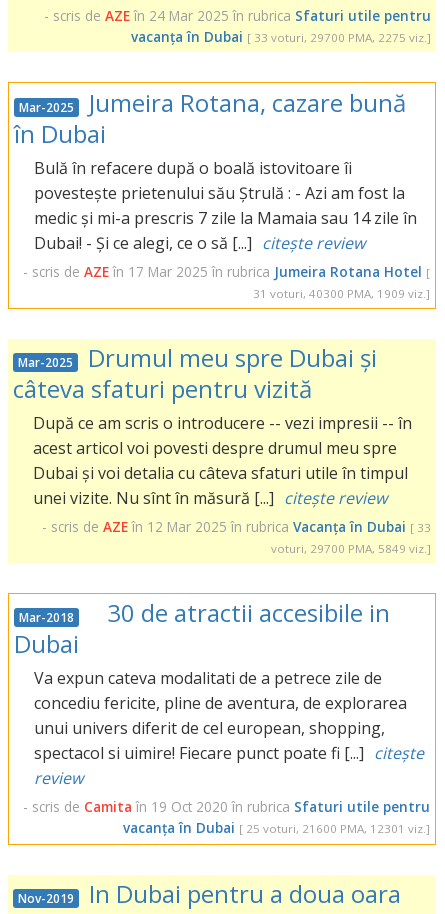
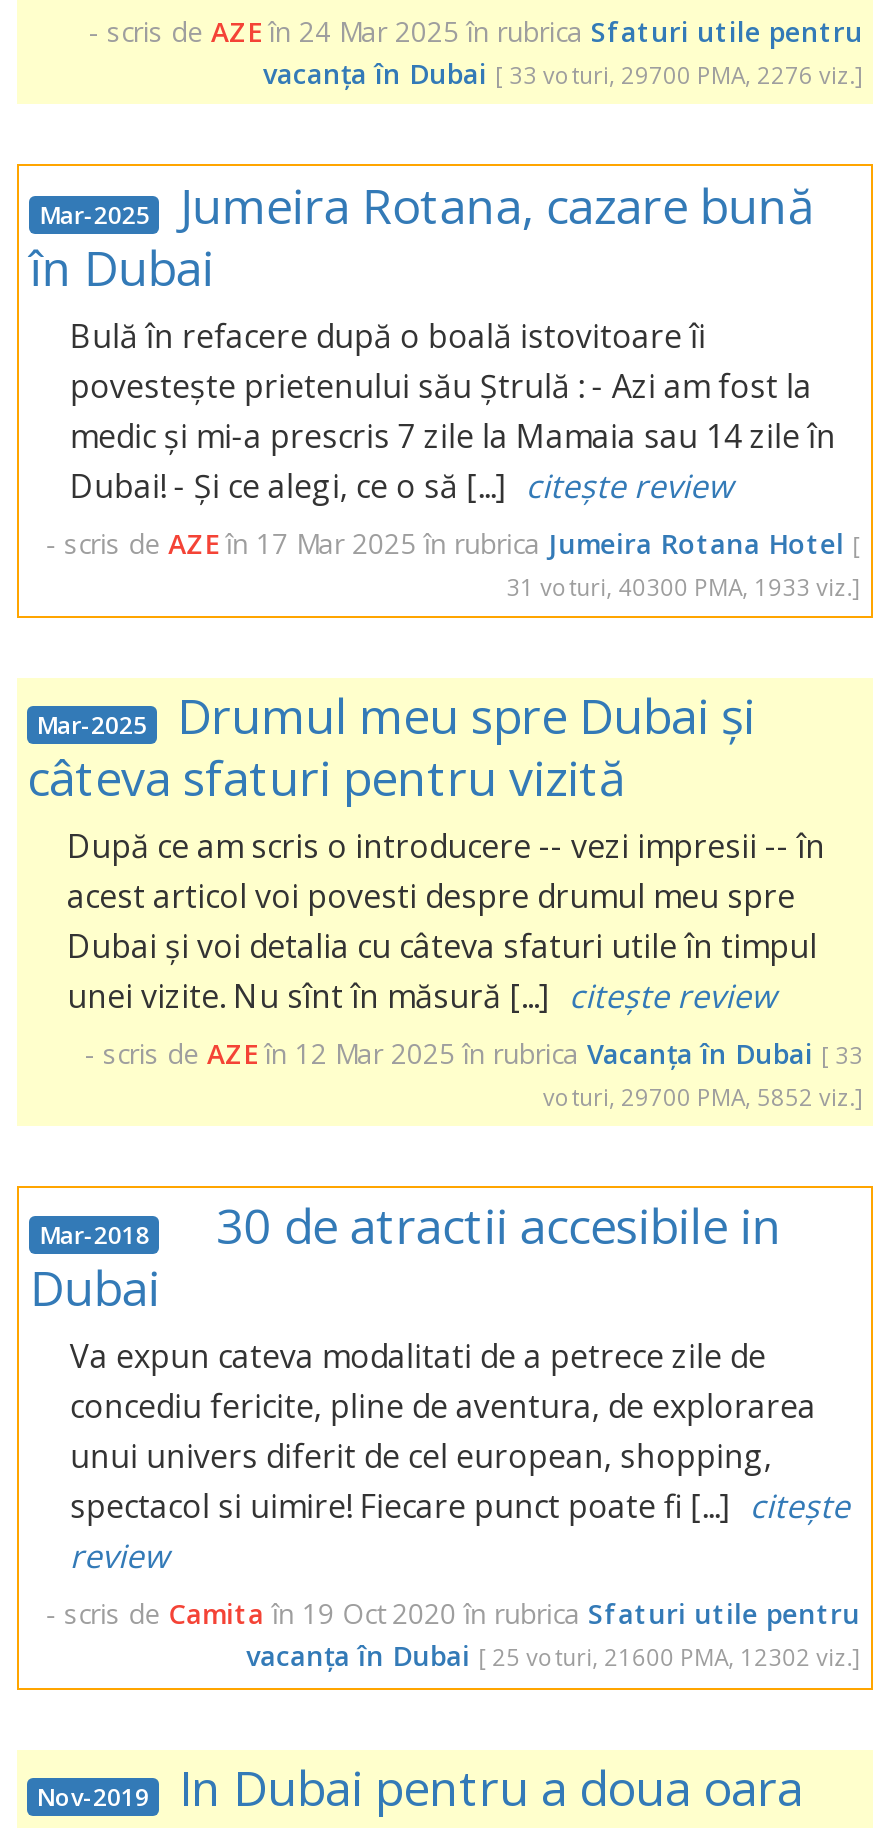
[131,27,431,46] vacanța în Dubai [ 33 voturi, 29700 PMA, 2275 viz.] -> [263,55,863,93] vacanța în Dubai [ 33 voturi, 29700 PMA, 2276 viz.]
[253,286,430,301] 31 voturi, 40300 PMA, 1909 viz.] -> [506,571,860,601] 31 voturi, 40300 PMA, 1933 viz.]
[271,541,431,556] voturi, 29700 PMA, 5849 viz.] -> [543,1082,863,1112] voturi, 29700 PMA, 5852 viz.]
[123,818,430,837] vacanța în Dubai [ 25 voturi, 21600 PMA, 12301 viz.] -> [246,1637,860,1675] vacanța în Dubai [ 25 voturi, 21600 PMA, 12302 viz.]

